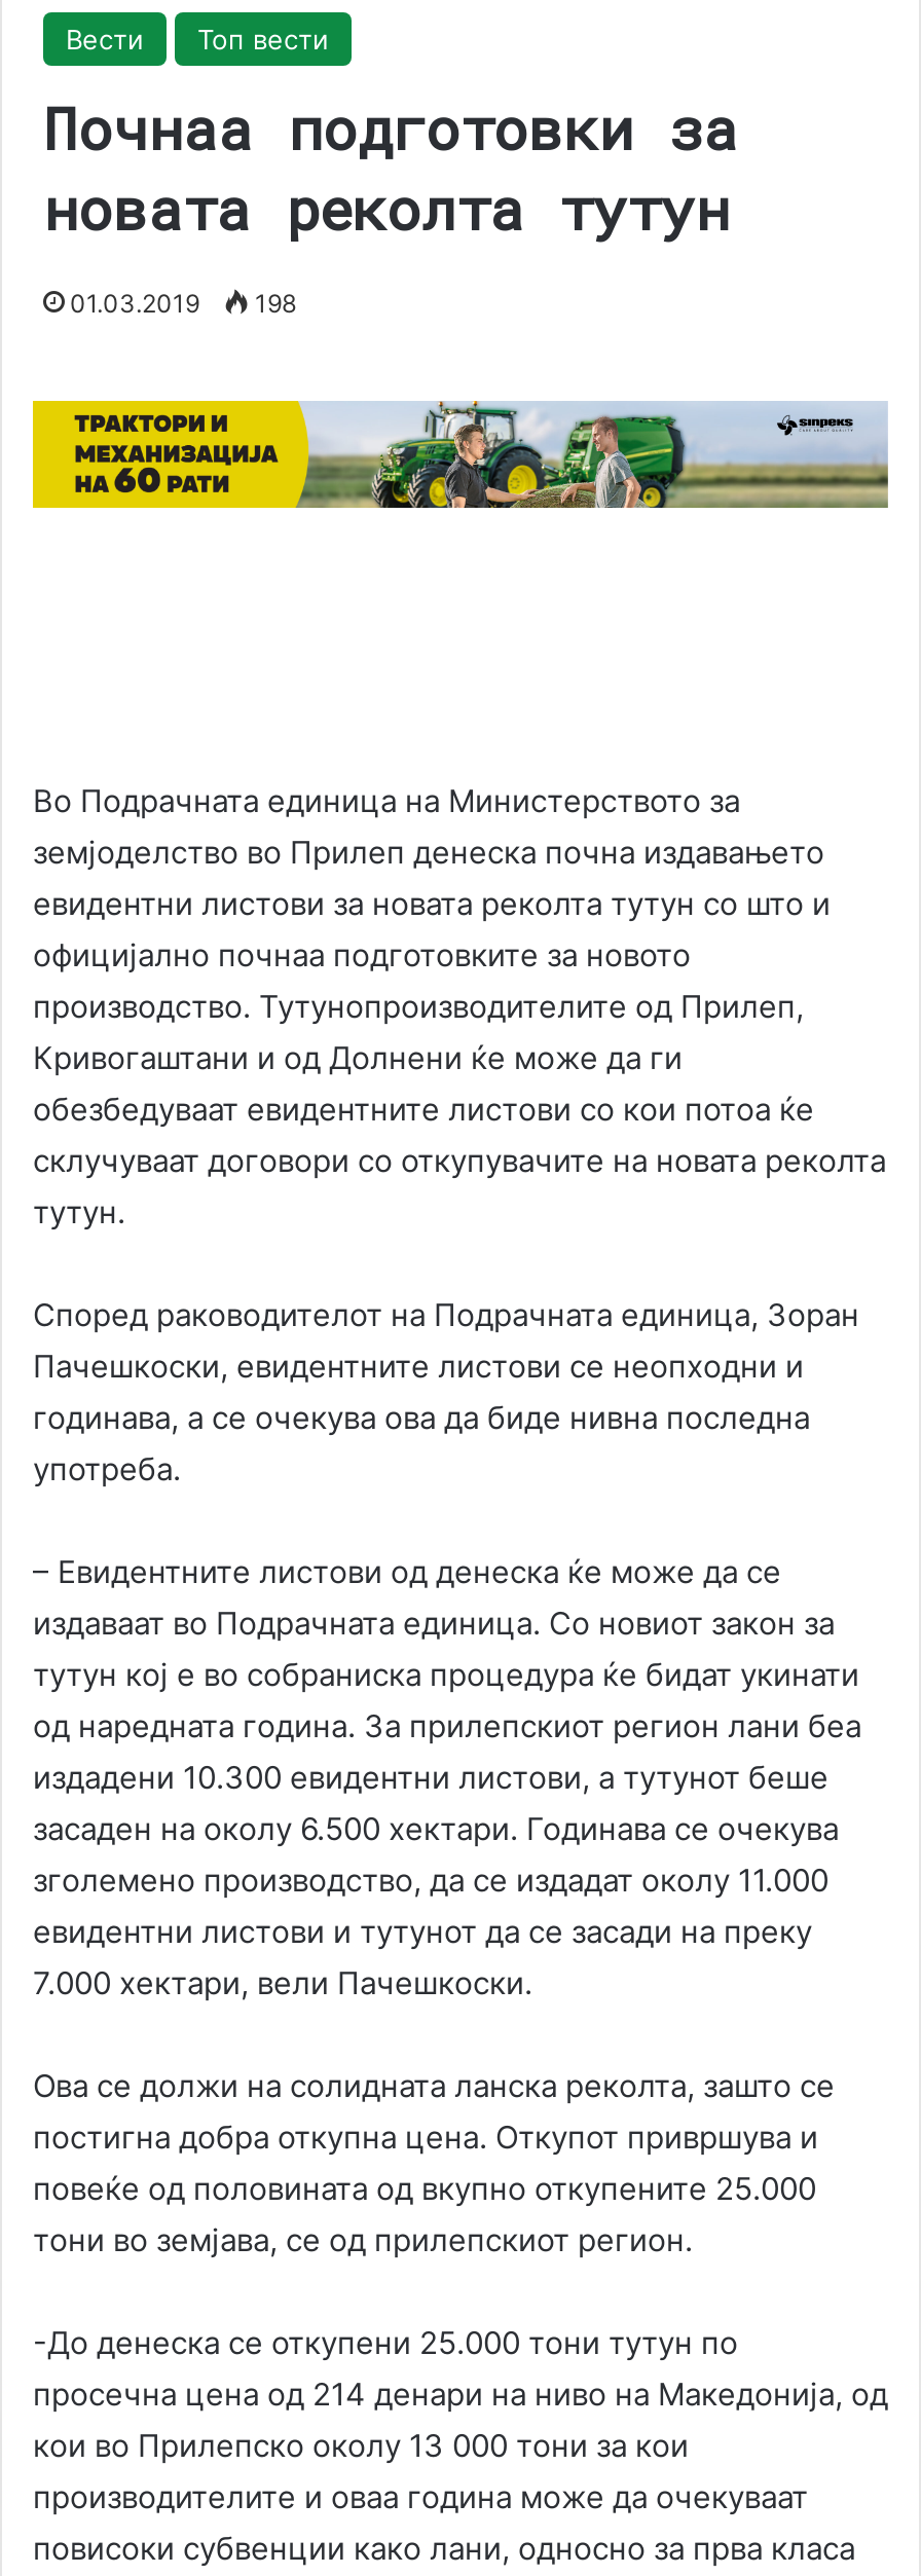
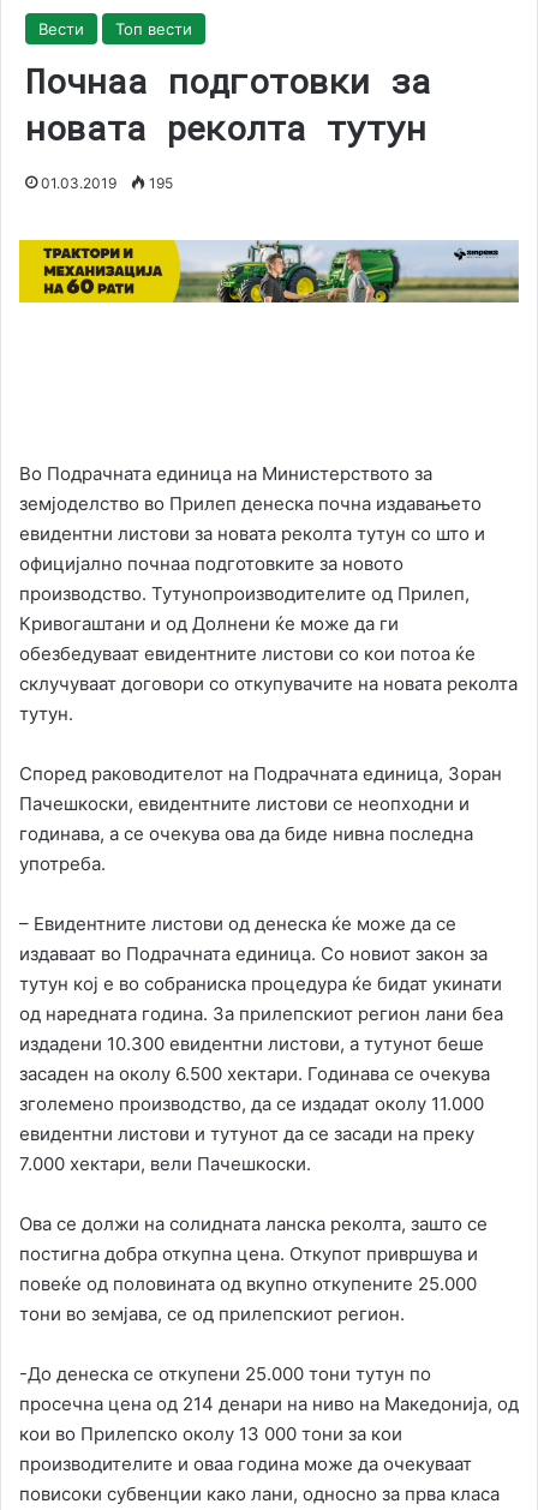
[70,289,296,319] 01.03.2019 198 -> [41,175,173,193] 01.03.2019 195

